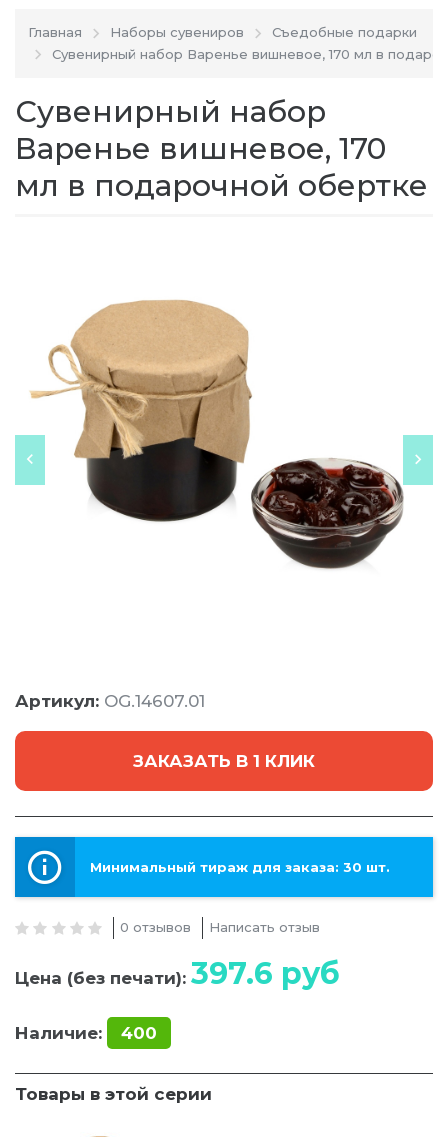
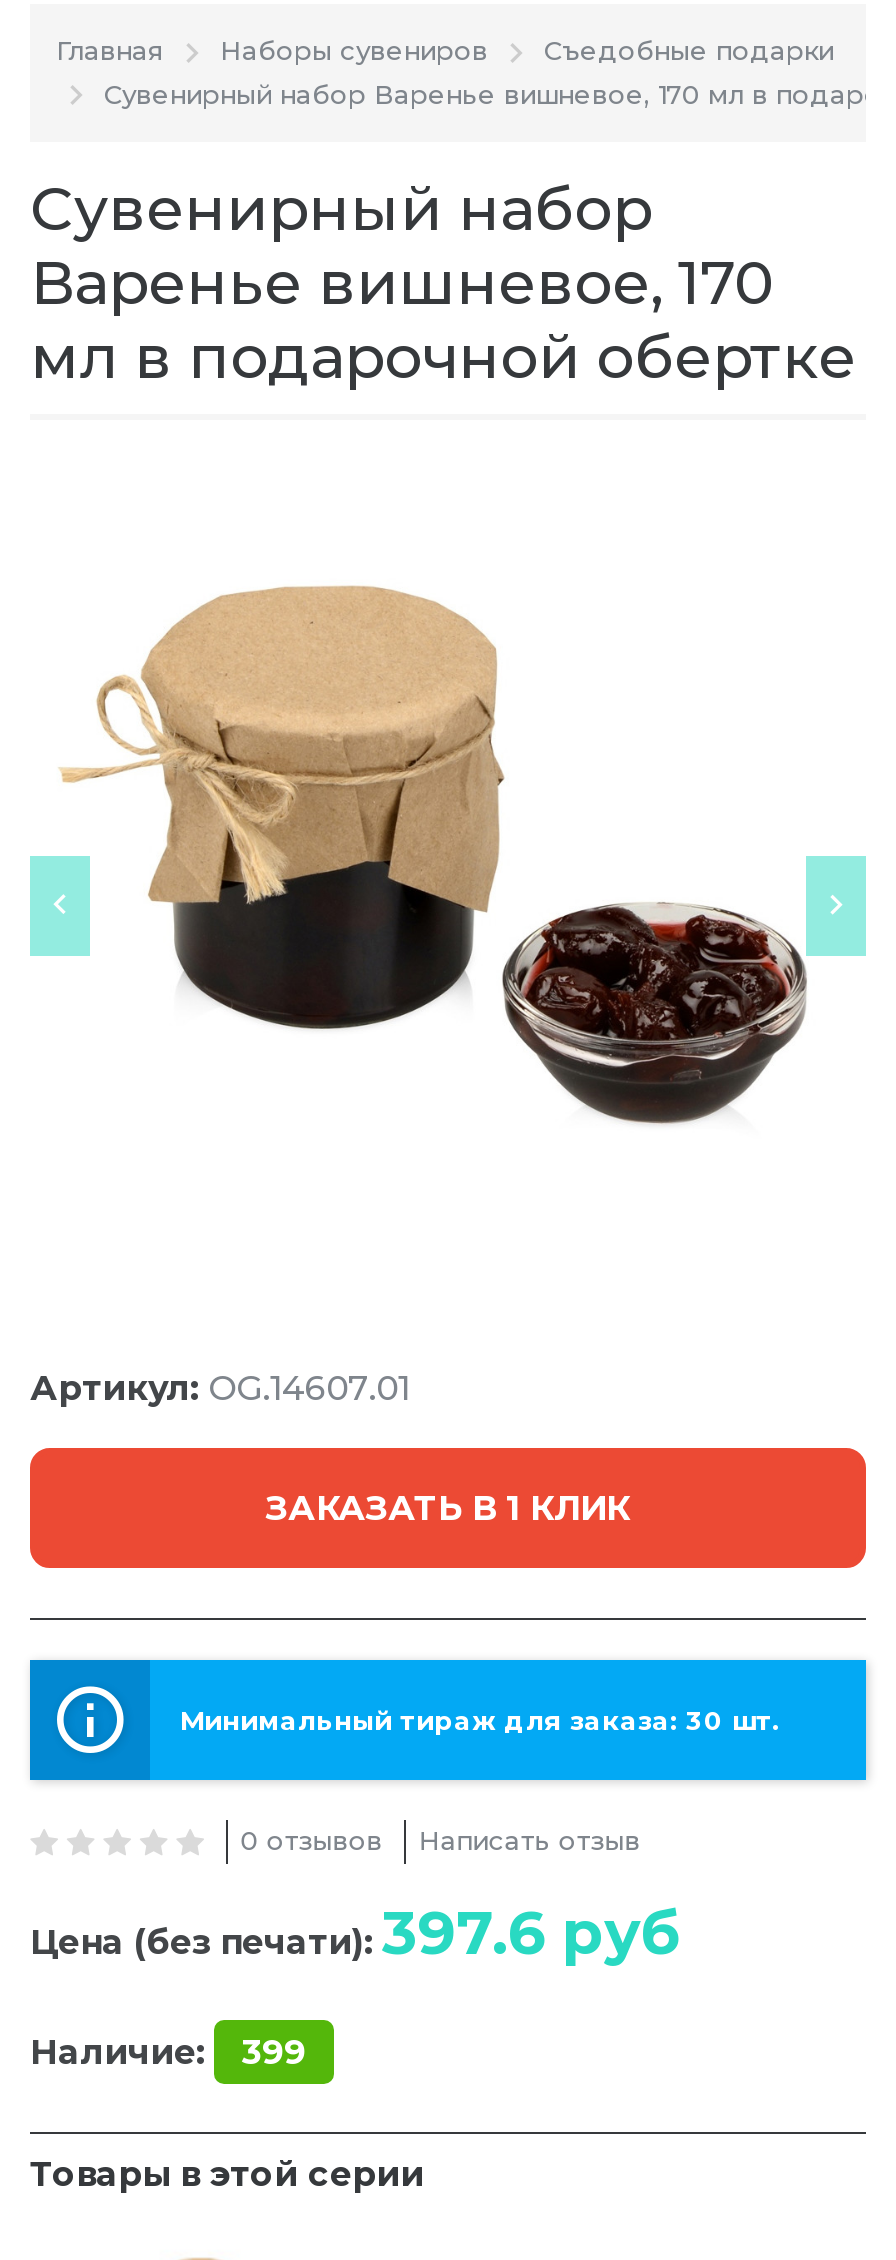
[15,1023,157,1043] Наличие: 400 -> [30,2032,306,2072] Наличие: 399

